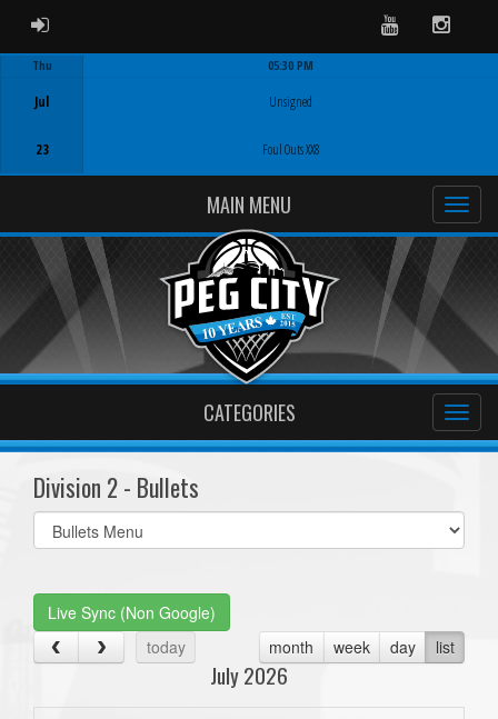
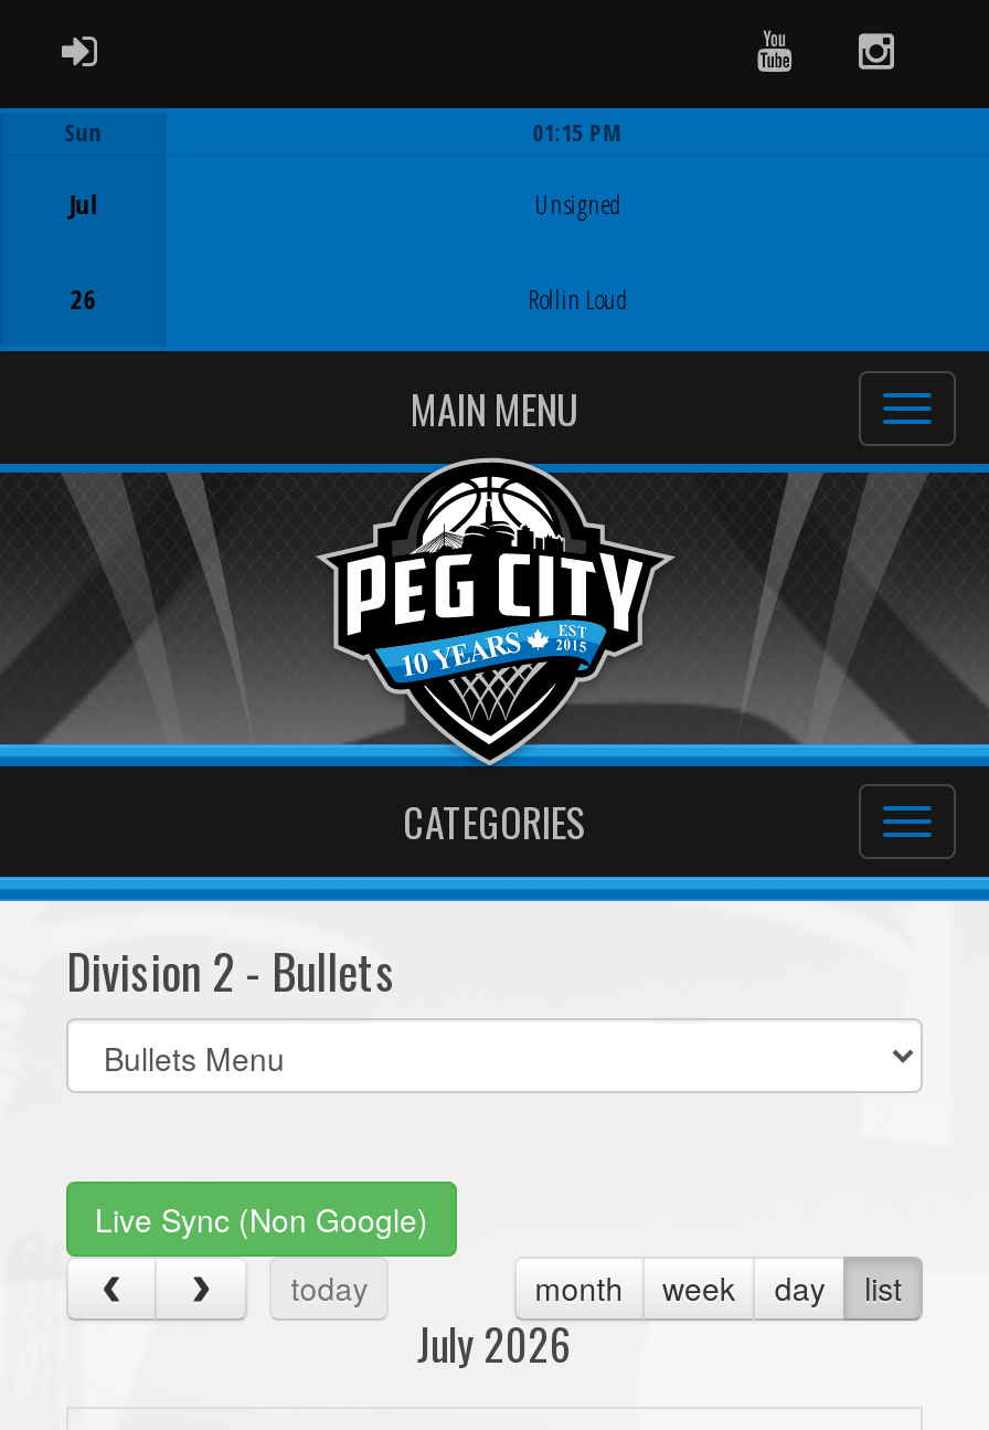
[32,58,52,73] Thu -> [64,117,102,148] Sun
[268,58,314,73] 05:30 PM -> [532,117,623,148] 01:15 PM
[35,140,49,158] 23 -> [70,280,96,316] 26
[262,140,320,158] Foul Outs XX8 -> [528,280,627,316] Rollin Loud

